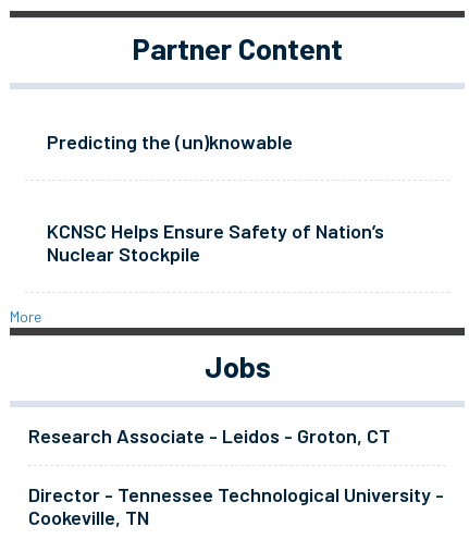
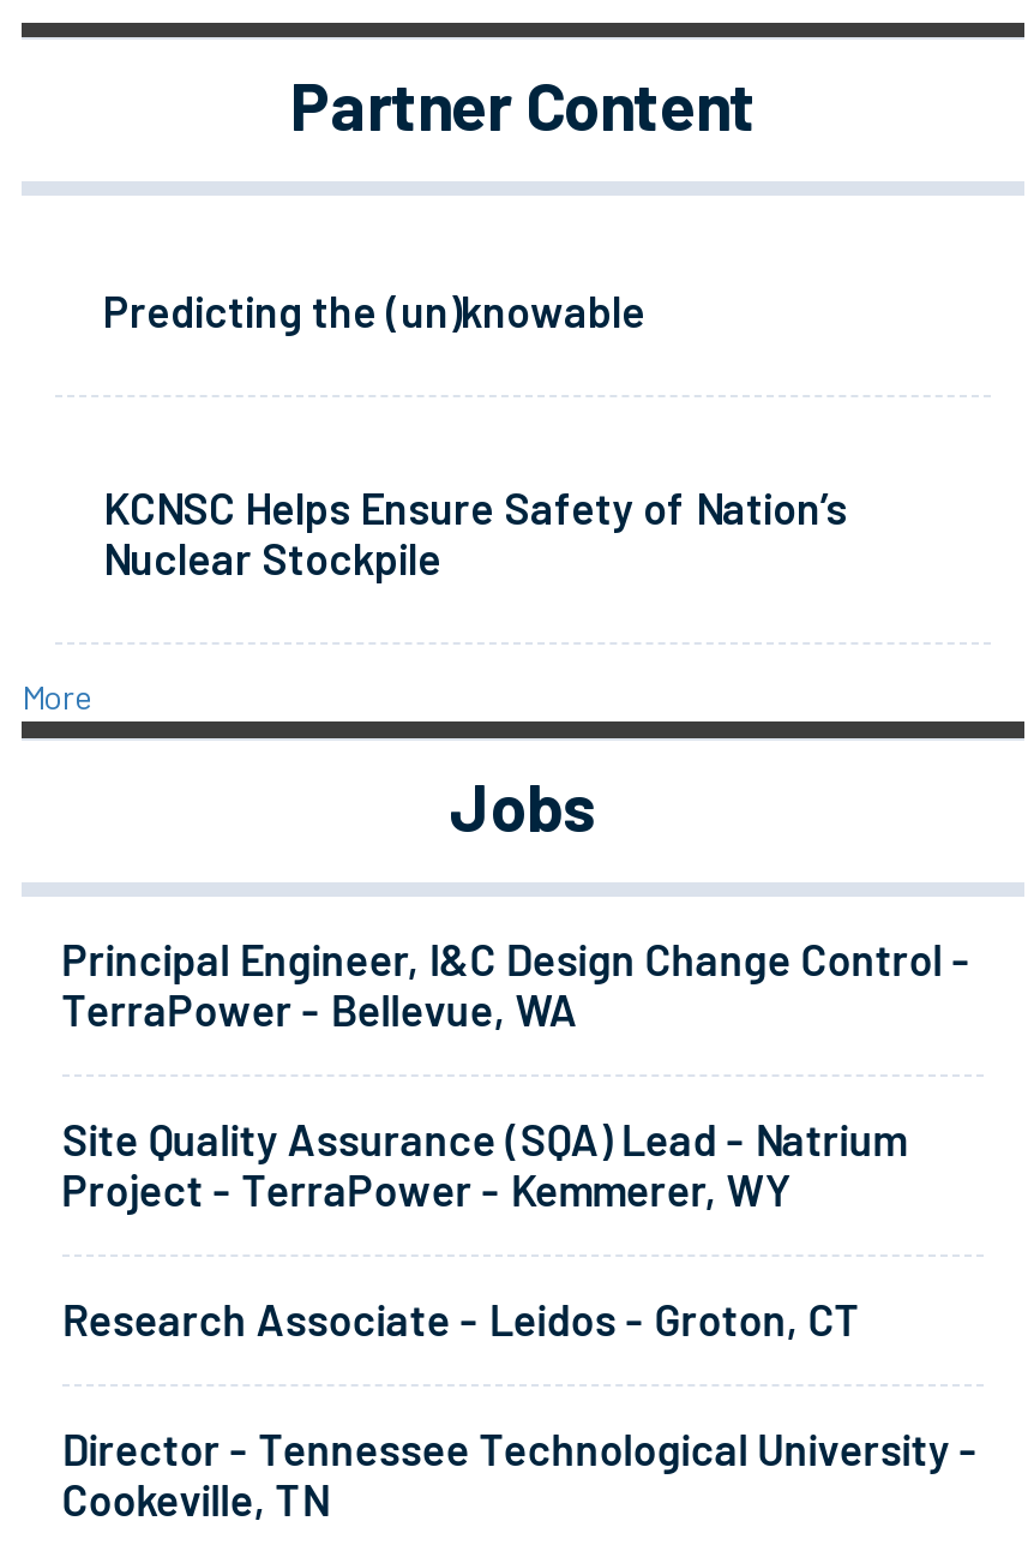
none -> [62,933,971,1216] Principal Engineer, I&C Design Change Control - | TerraPower - Bellevue, WA | Site Quality Assurance (SQA) Lead - Natrium | Project - TerraPower - Kemmerer, WY

